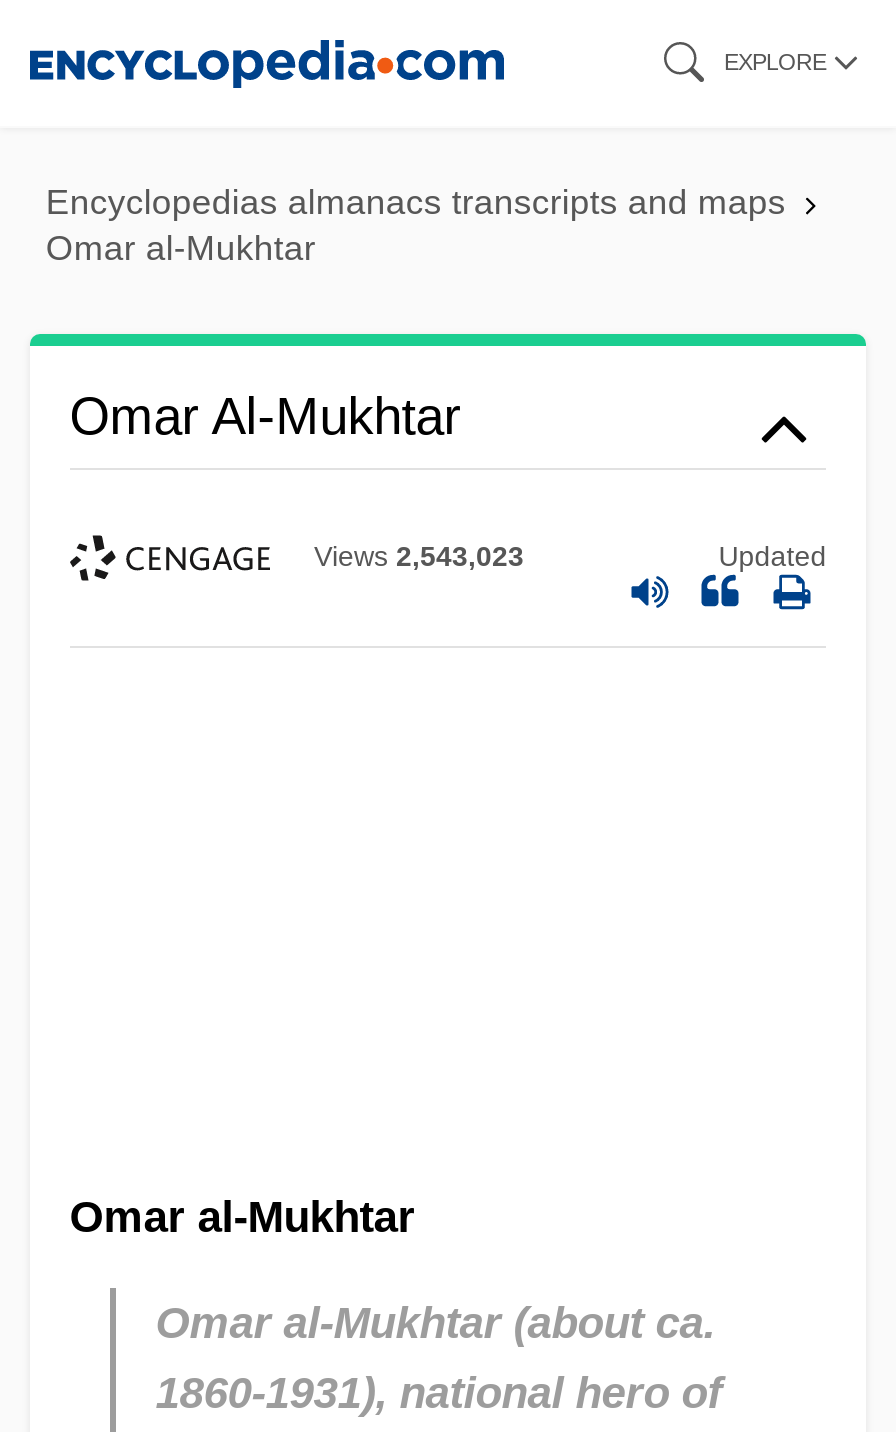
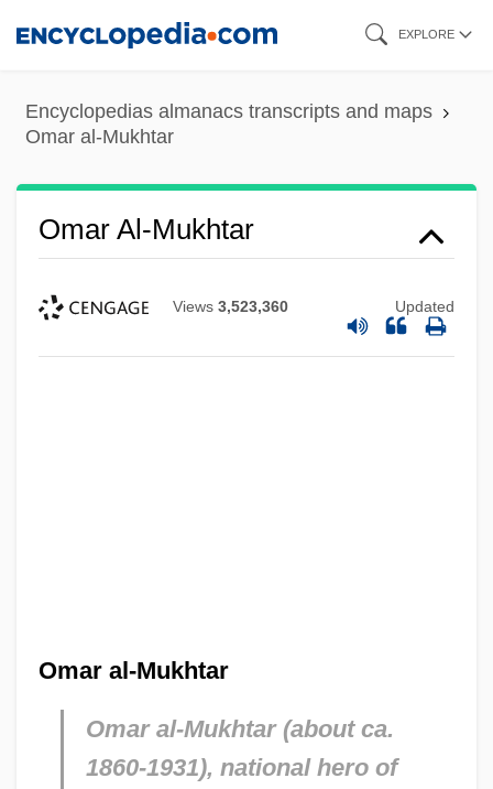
[314,541,524,573] Views 2,543,023 -> [173,298,288,316] Views 3,523,360

